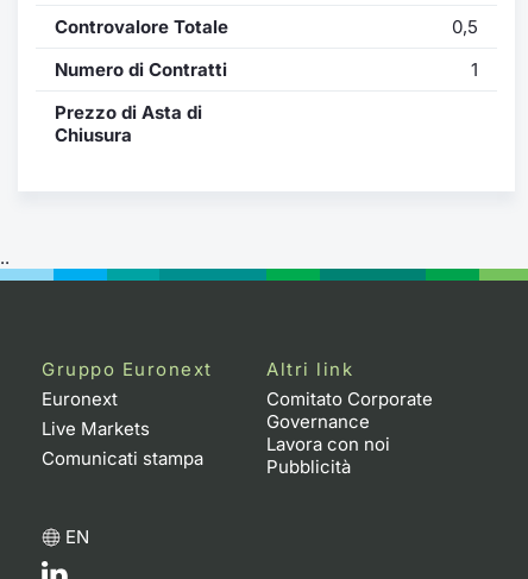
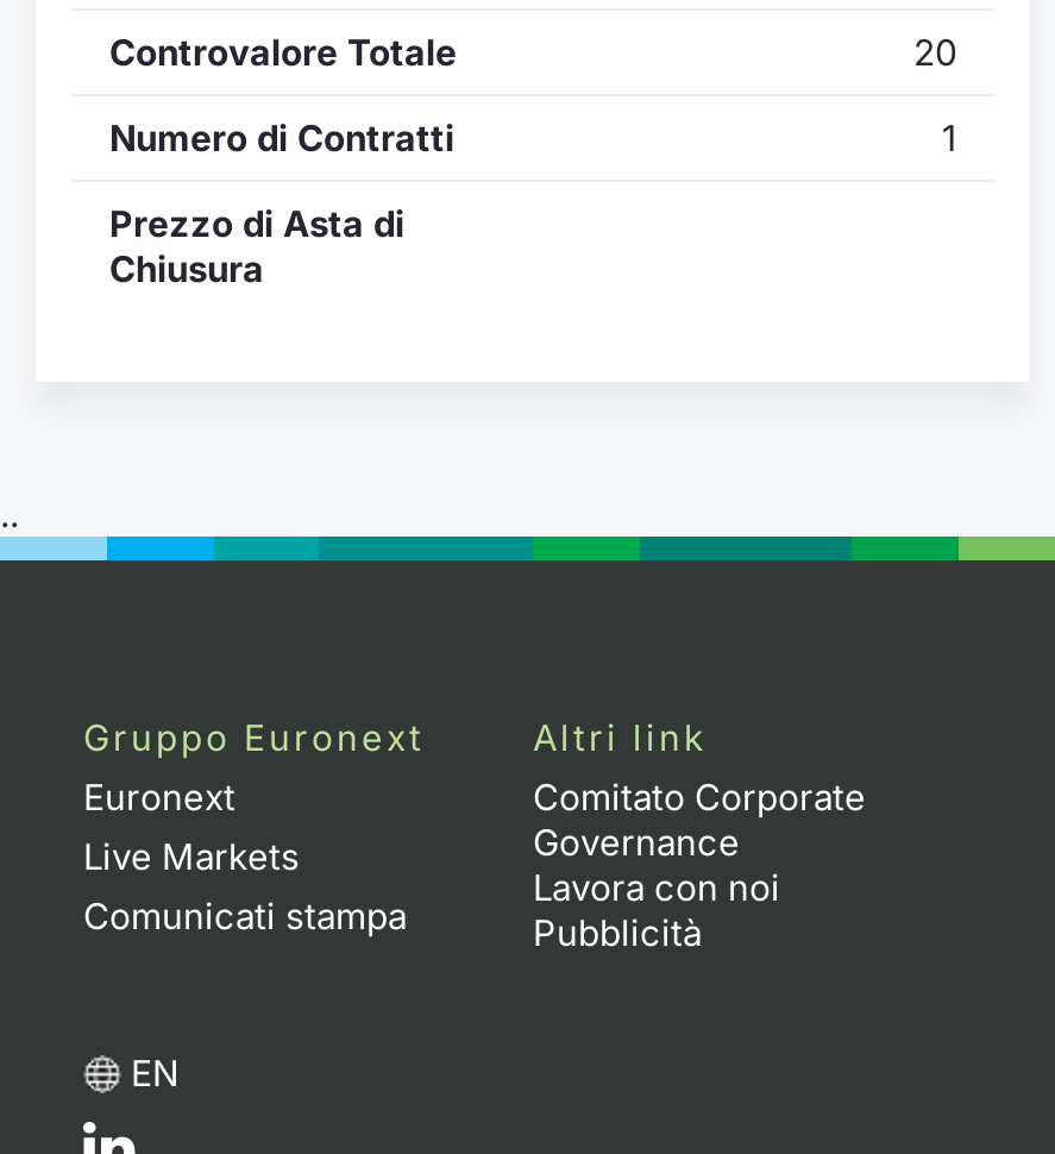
[452,15,478,37] 0,5 -> [913,29,956,74] 20

